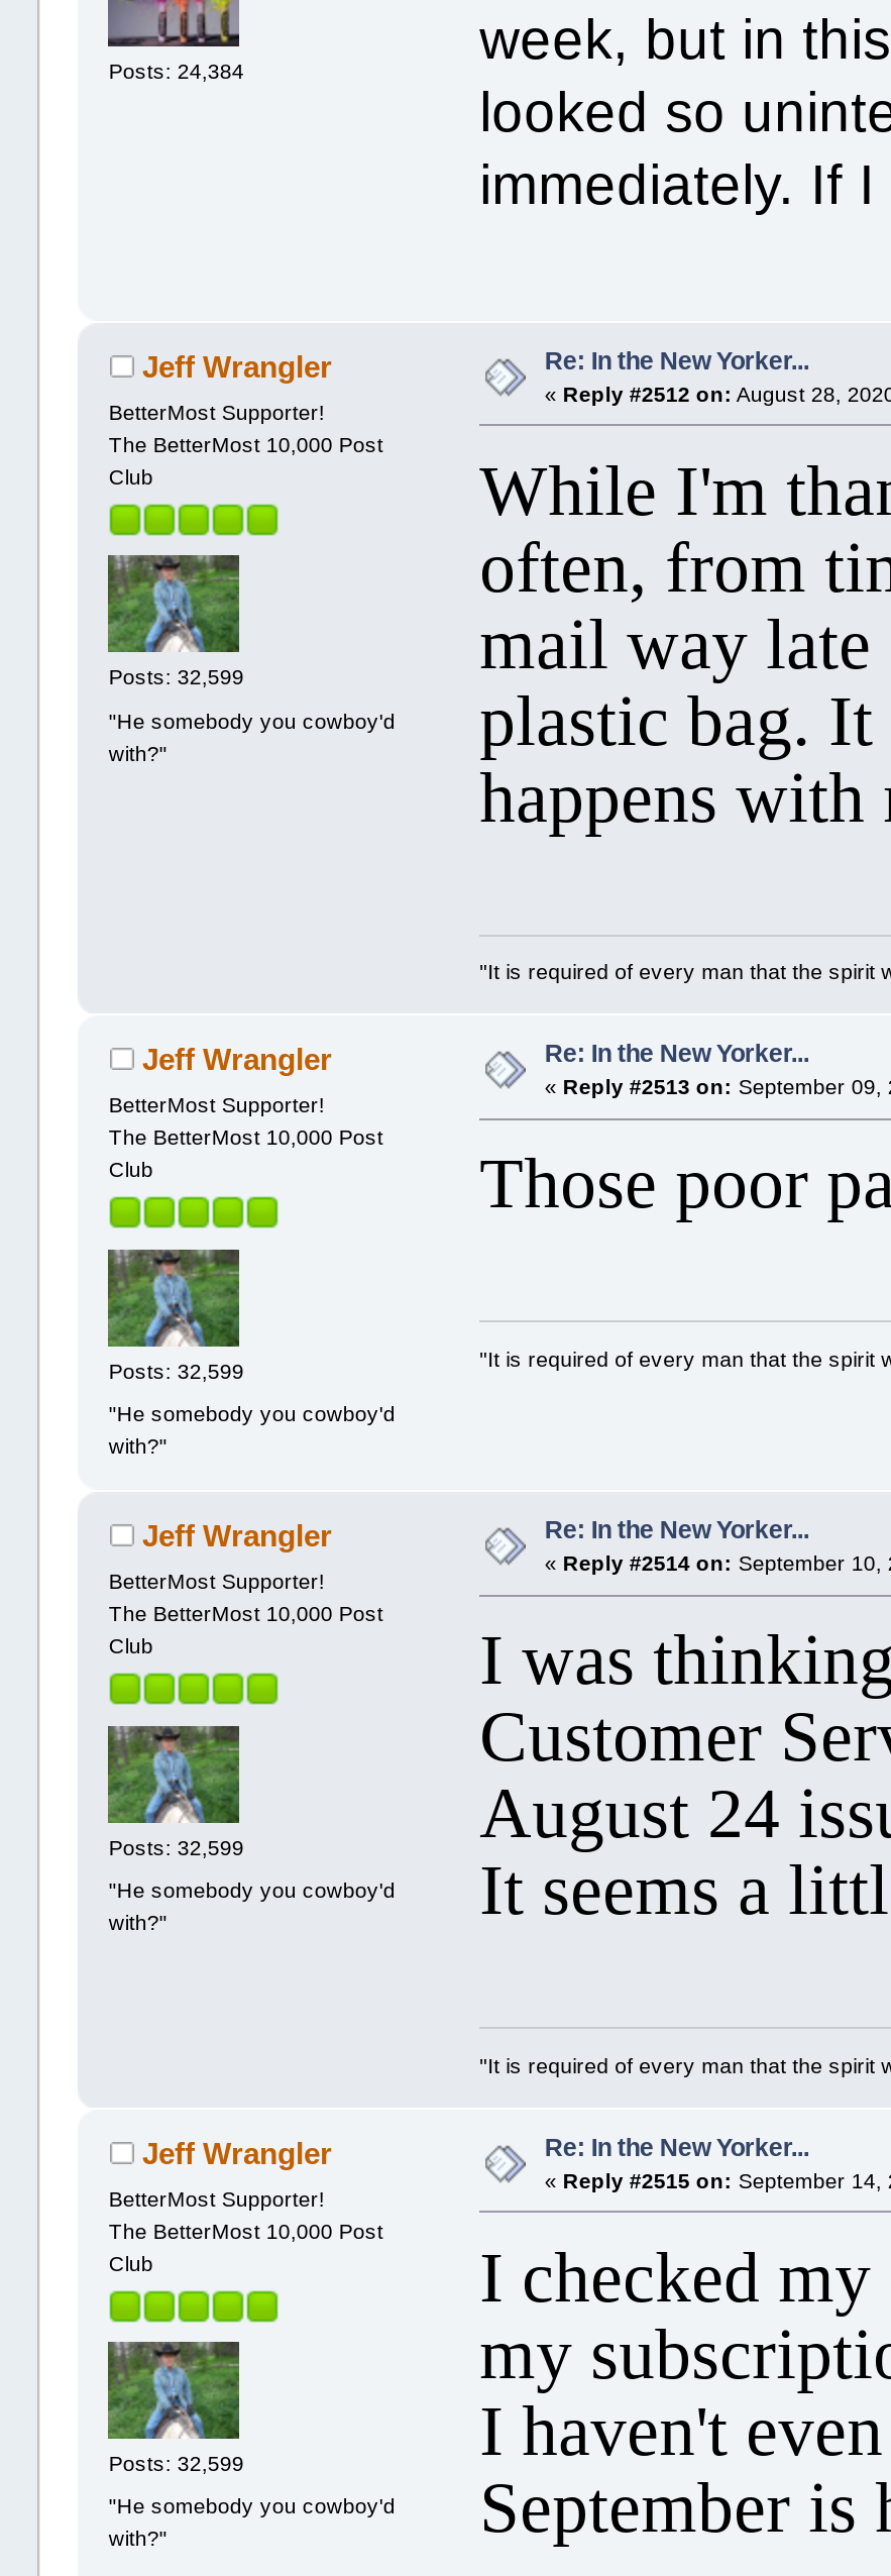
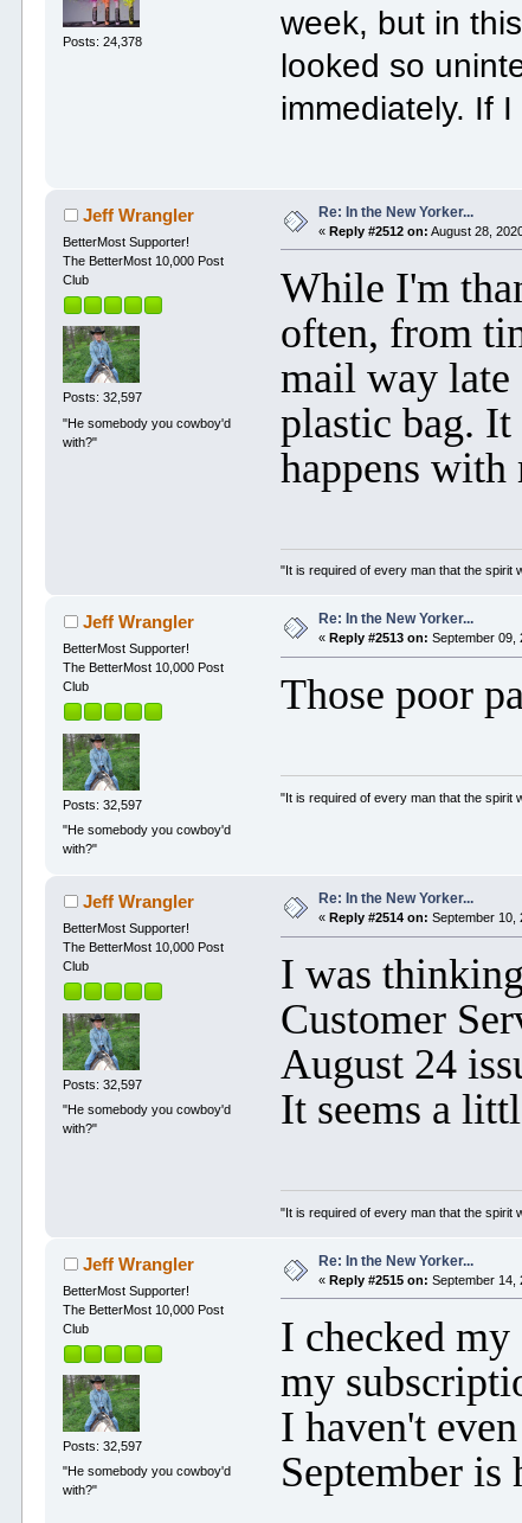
[109,59,244,83] Posts: 24,384 -> [63,35,143,49] Posts: 24,378
[109,665,244,689] Posts: 32,599 -> [63,390,143,405] Posts: 32,597
[109,1358,244,1382] Posts: 32,599 -> [63,797,143,812] Posts: 32,597
[109,1835,244,1859] Posts: 32,599 -> [63,1077,143,1091] Posts: 32,597
[109,2451,244,2475] Posts: 32,599 -> [63,1439,143,1453] Posts: 32,597

